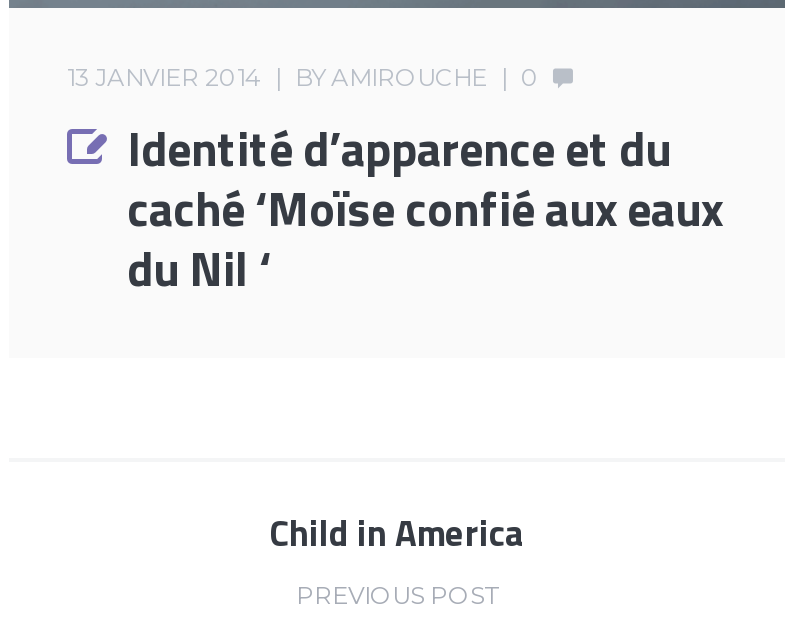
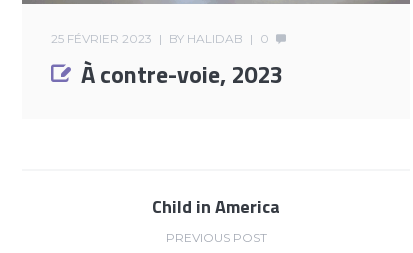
[67,62,487,92] 13 JANVIER 2014 | BY AMIROUCHE -> [51,31,243,46] 25 FÉVRIER 2023 | BY HALIDAB
[127,112,723,304] Identité d’apparence et du | caché ‘Moïse confié aux eaux | du Nil ‘ -> [81,56,283,92] À contre-voie, 2023

